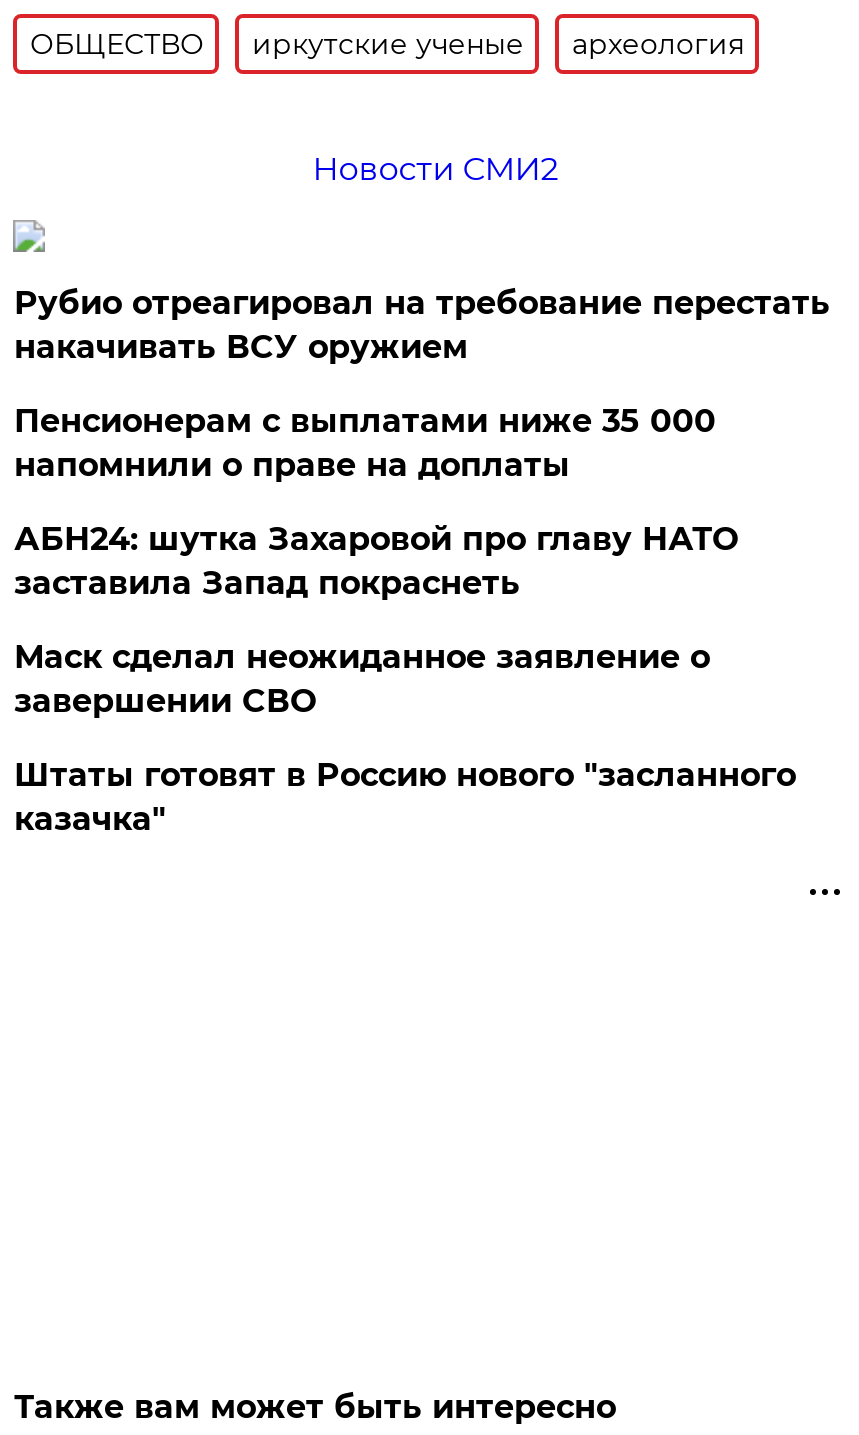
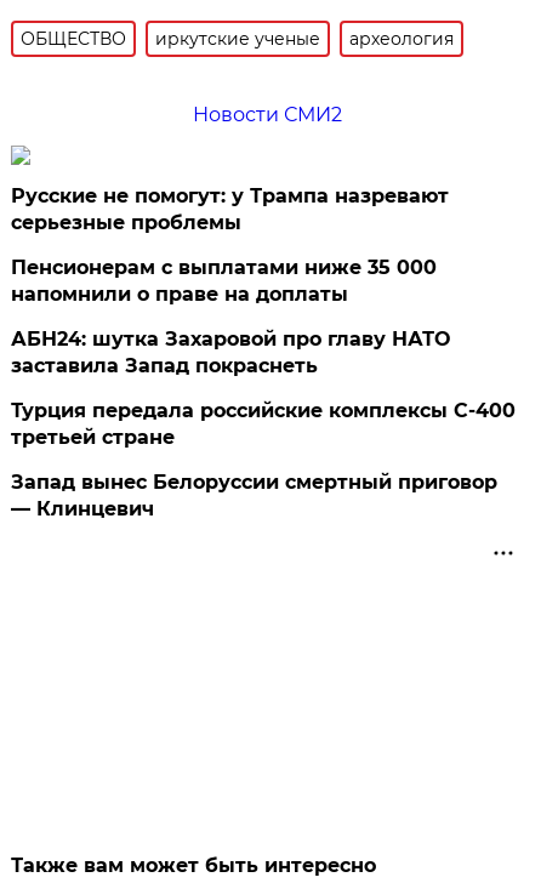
[14,284,830,366] Рубио отреагировал на требование перестать | накачивать ВСУ оружием -> [11,184,449,234] Русские не помогут: у Трампа назревают | серьезные проблемы
[14,638,710,720] Маск сделал неожиданное заявление о | завершении СВО -> [11,399,516,449] Турция передала российские комплексы С-400 | третьей стране
[14,756,796,838] Штаты готовят в Россию нового "засланного | казачка" -> [11,470,498,520] Запад вынес Белоруссии смертный приговор | — Клинцевич

